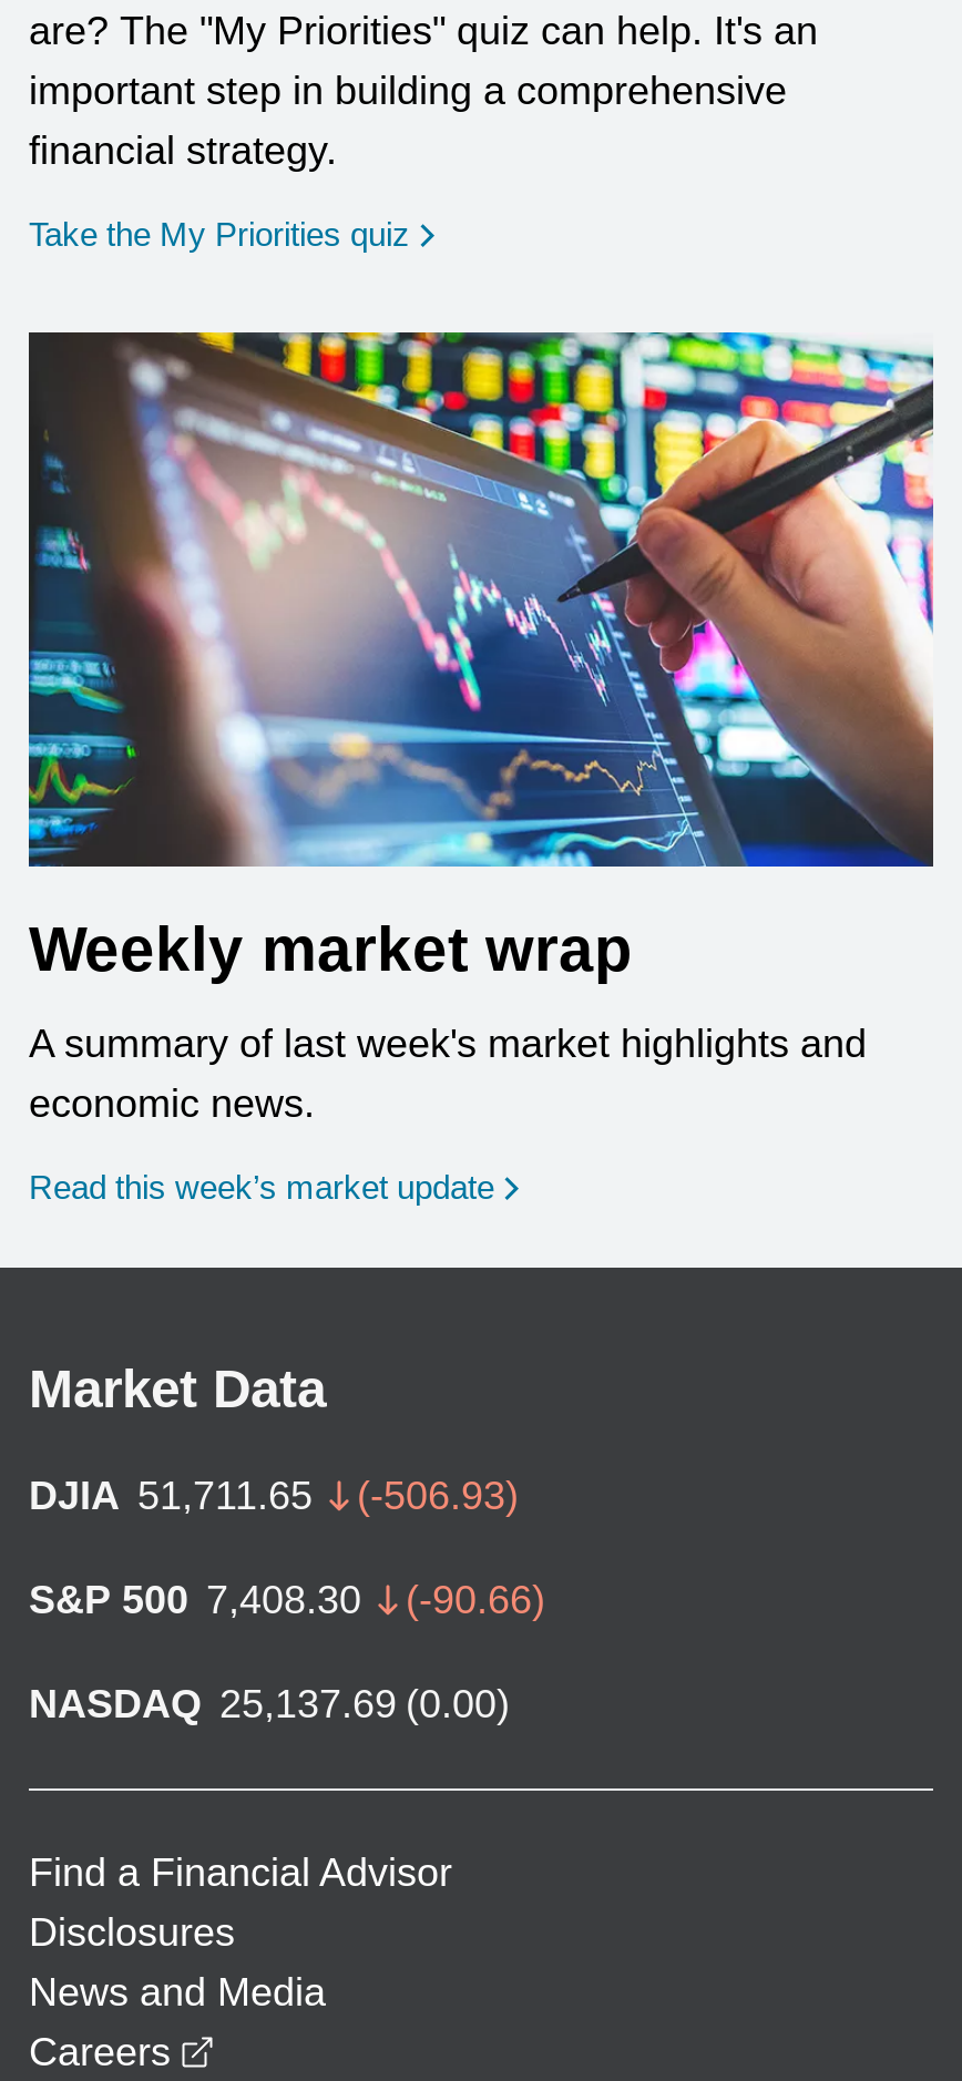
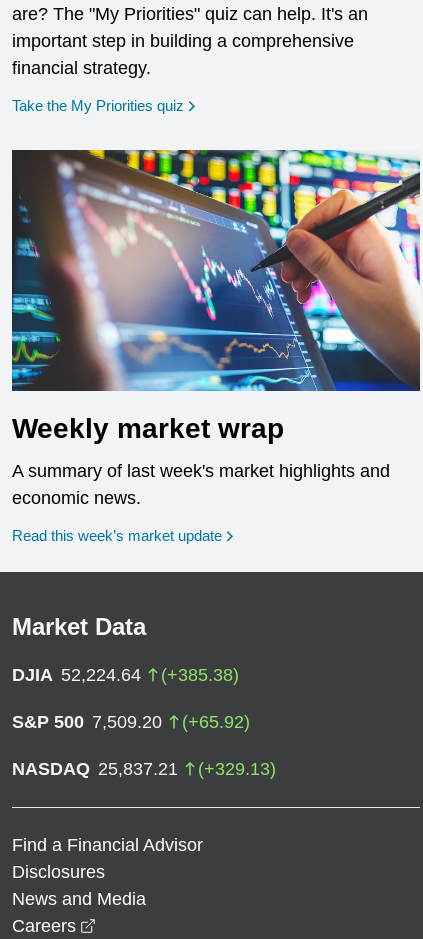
[29,1473,519,1518] DJIA 51,711.65 | (-506.93) -> [12,665,239,685] DJIA 52,224.64 | (+385.38)
[29,1577,545,1622] S&P 500 7,408.30 | (-90.66) -> [12,712,250,732] S&P 500 7,509.20 | (+65.92)
[29,1682,510,1726] NASDAQ 25,137.69 (0.00) -> [12,759,276,779] NASDAQ 25,837.21 | (+329.13)

